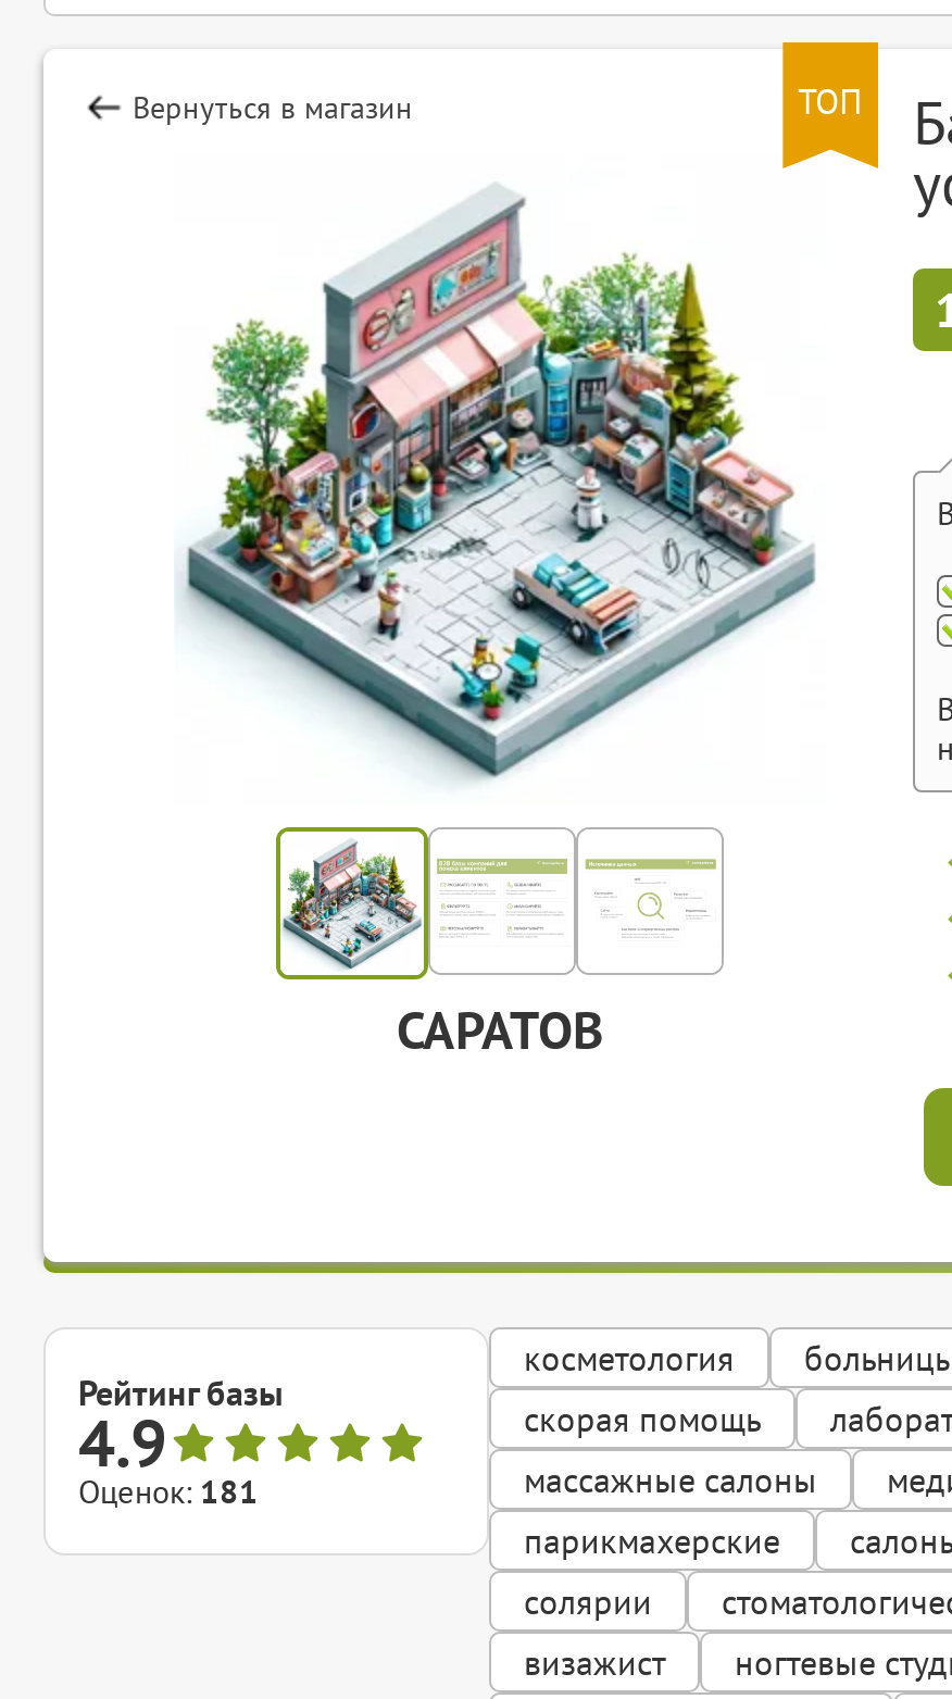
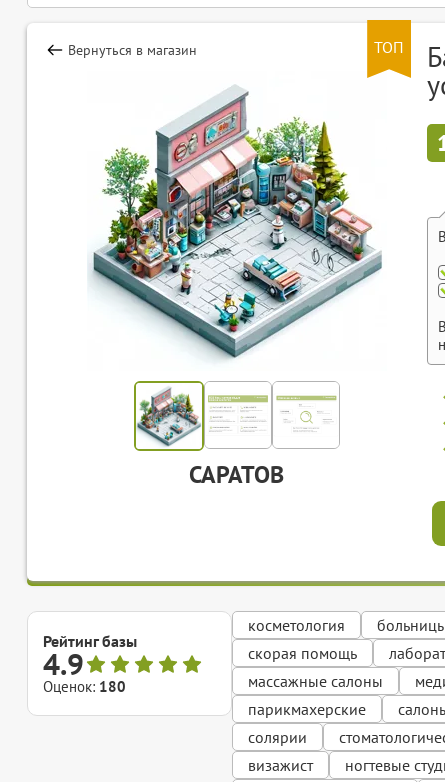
[78,1471,259,1513] Оценок: 181 -> [43,677,126,696] Оценок: 180

